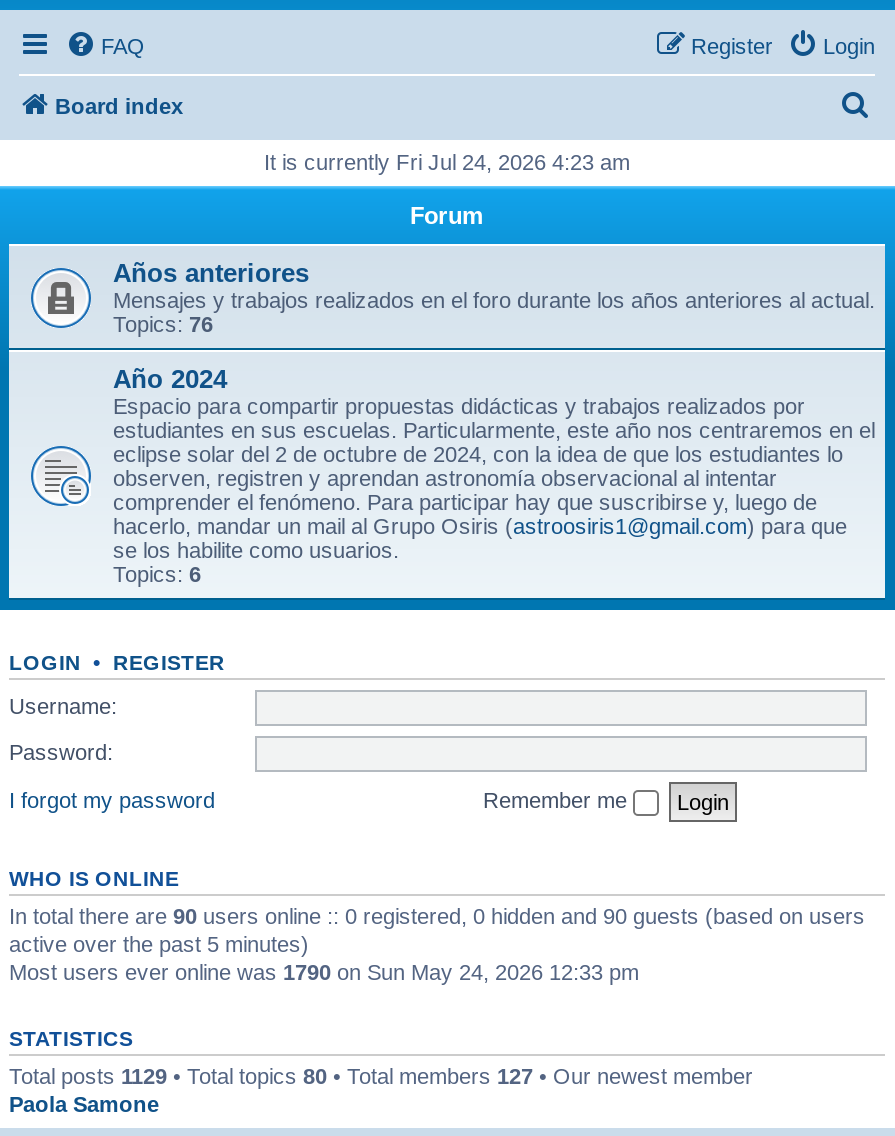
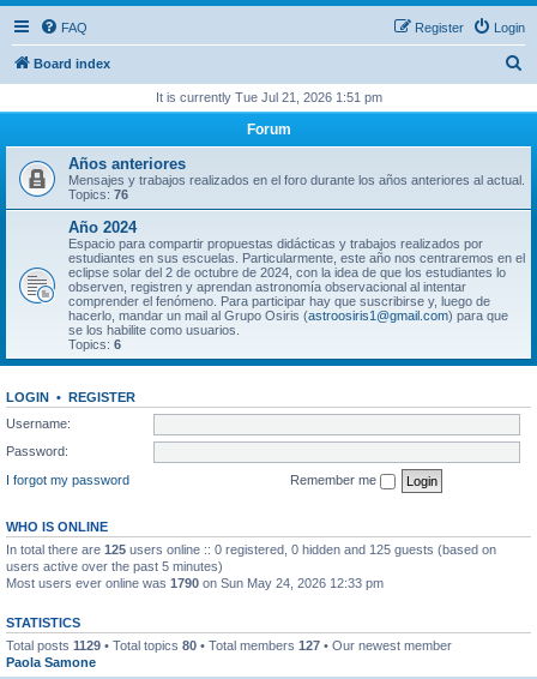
[264,150,630,174] It is currently Fri Jul 24, 2026 4:23 am -> [155,90,382,104] It is currently Tue Jul 21, 2026 1:51 pm
[9,903,865,955] In total there are 90 users online :: 0 registered, 0 hidden and 90 guests (based on users | active over the past 5 minutes) -> [6,542,496,573] In total there are 125 users online :: 0 registered, 0 hidden and 125 guests (based on | users active over the past 5 minutes)

